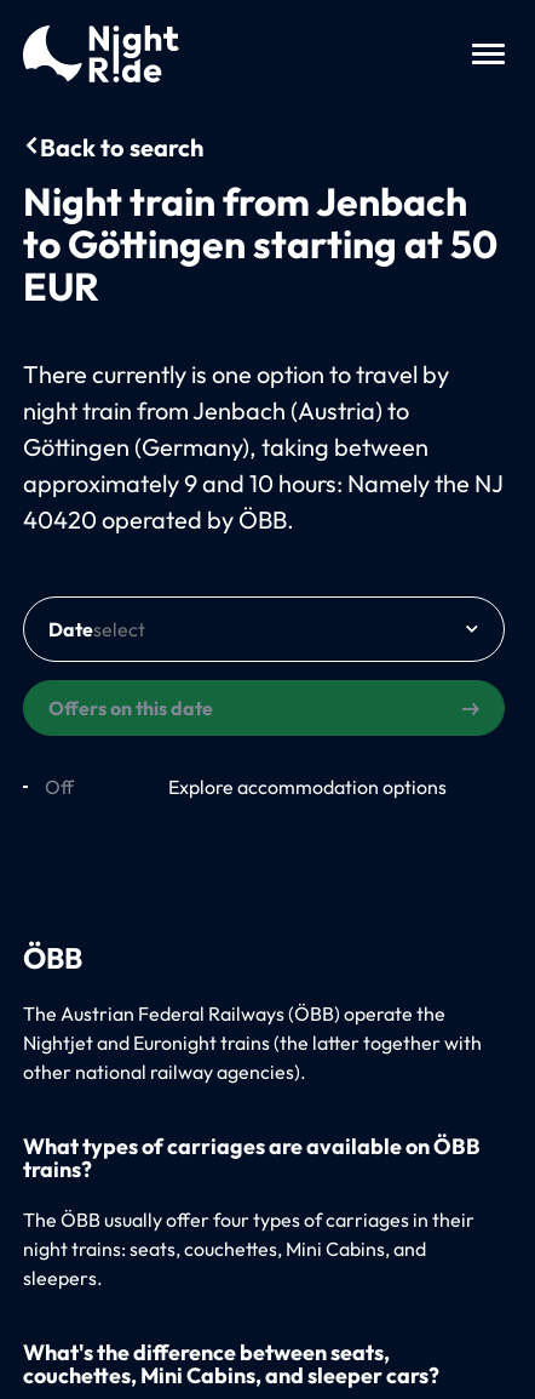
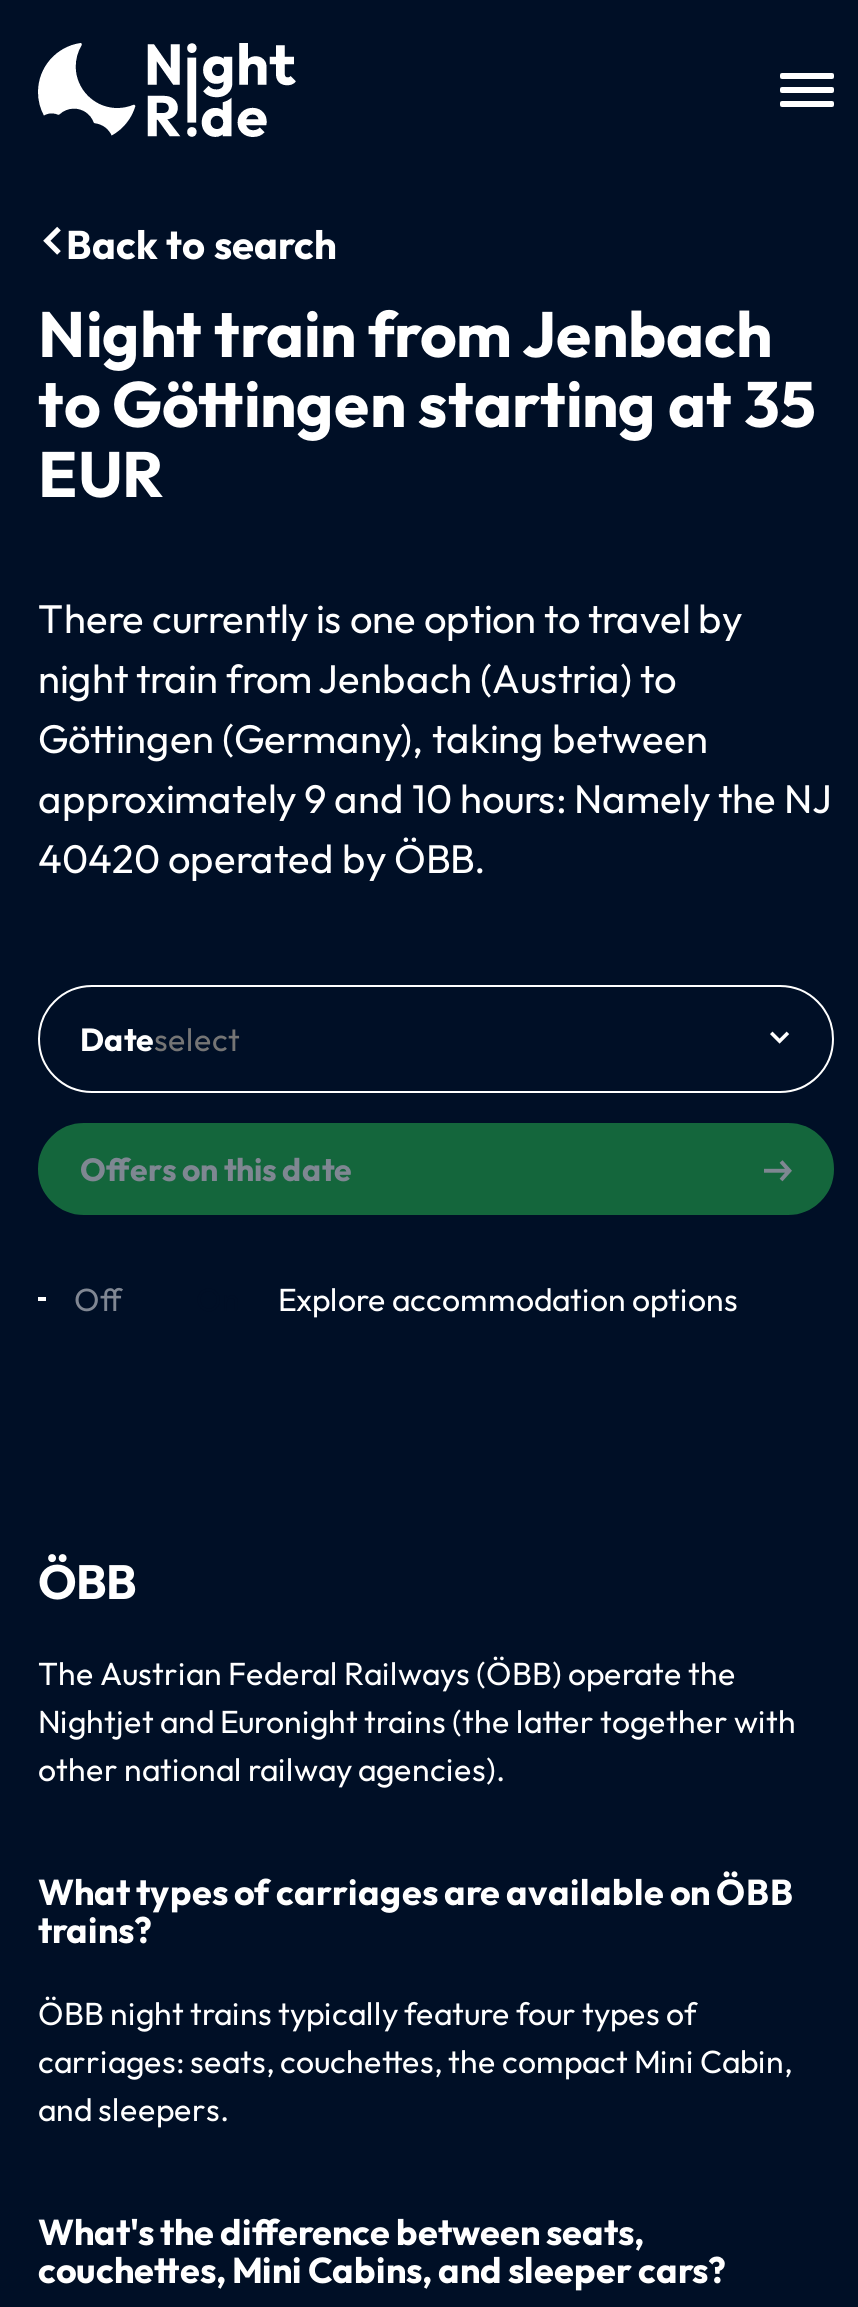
[23,219,497,268] to Göttingen starting at 50 -> [38,363,816,443] to Göttingen starting at 35
[23,1207,474,1290] The ÖBB usually offer four types of carriages in their | night trains: seats, couchettes, Mini Cabins, and | sleepers. -> [38,1993,792,2129] ÖBB night trains typically feature four types of | carriages: seats, couchettes, the compact Mini Cabin, | and sleepers.

